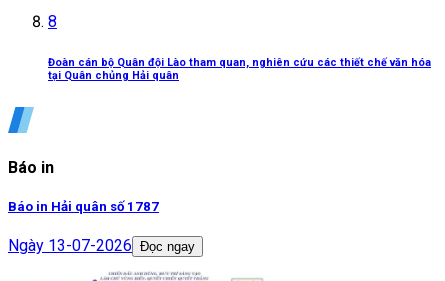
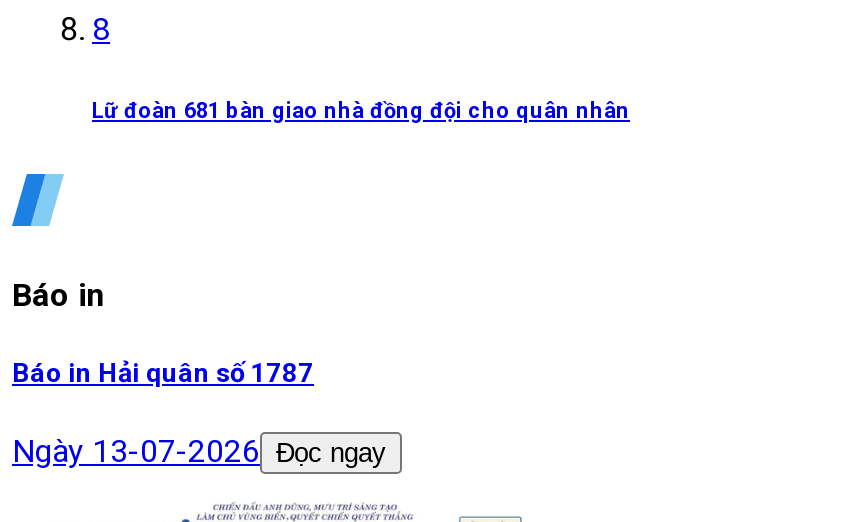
[48,56,431,82] Đoàn cán bộ Quân đội Lào tham quan, nghiên cứu các thiết chế văn hóa | tại Quân chủng Hải quân -> [92,97,630,123] Lữ đoàn 681 bàn giao nhà đồng đội cho quân nhân

